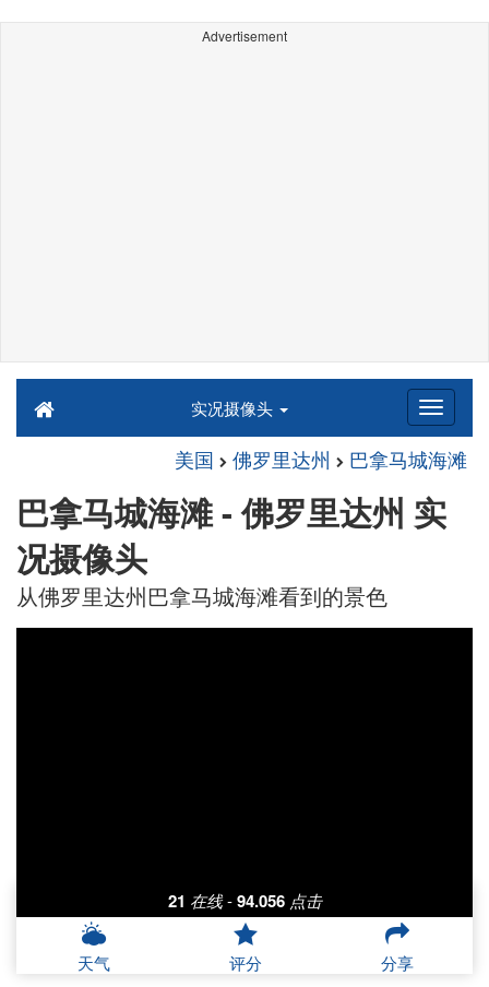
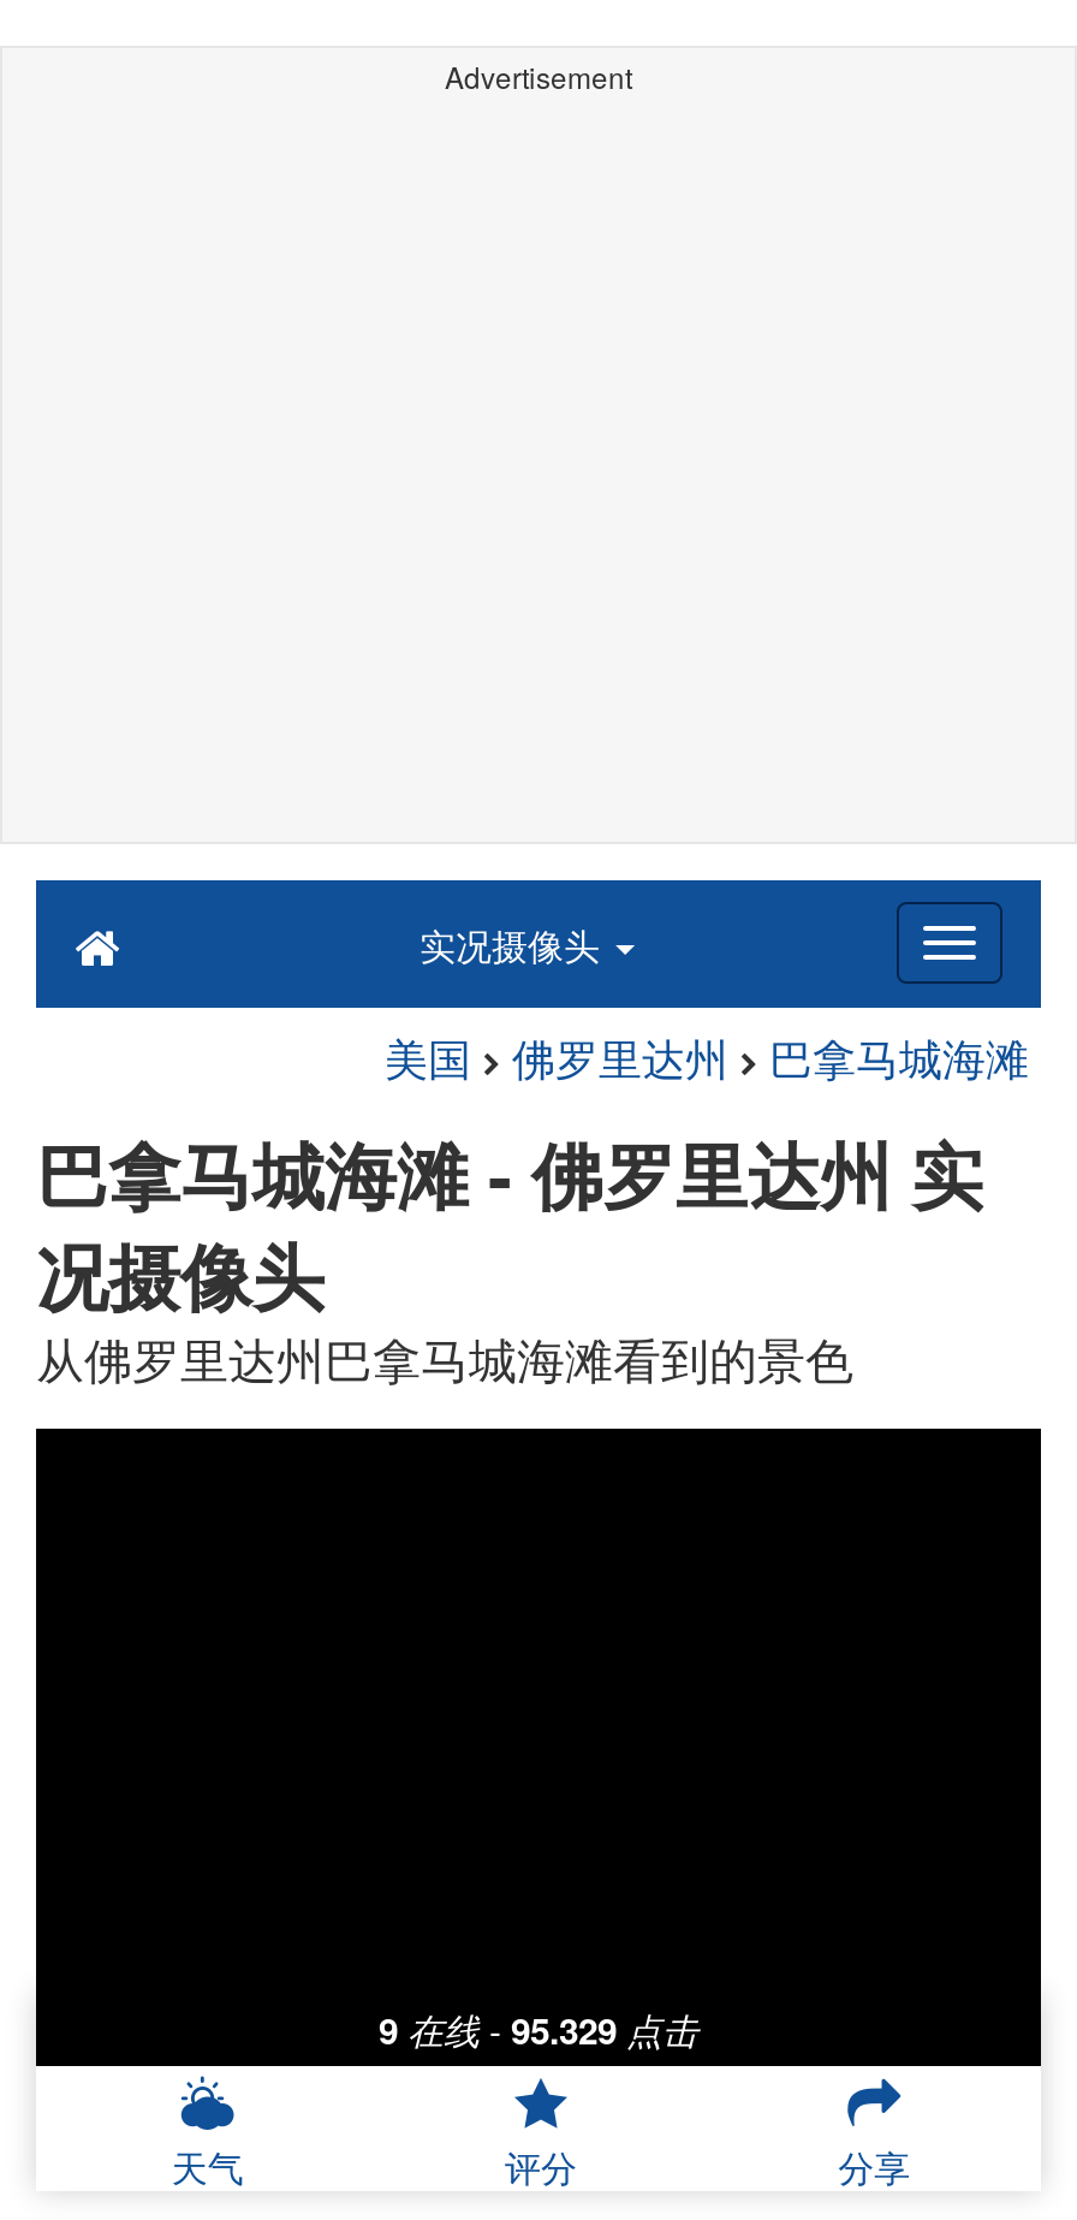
[168,889,321,913] 21 在线 - 94.056 点击 -> [379,2004,698,2057] 9 在线 - 95.329 点击

